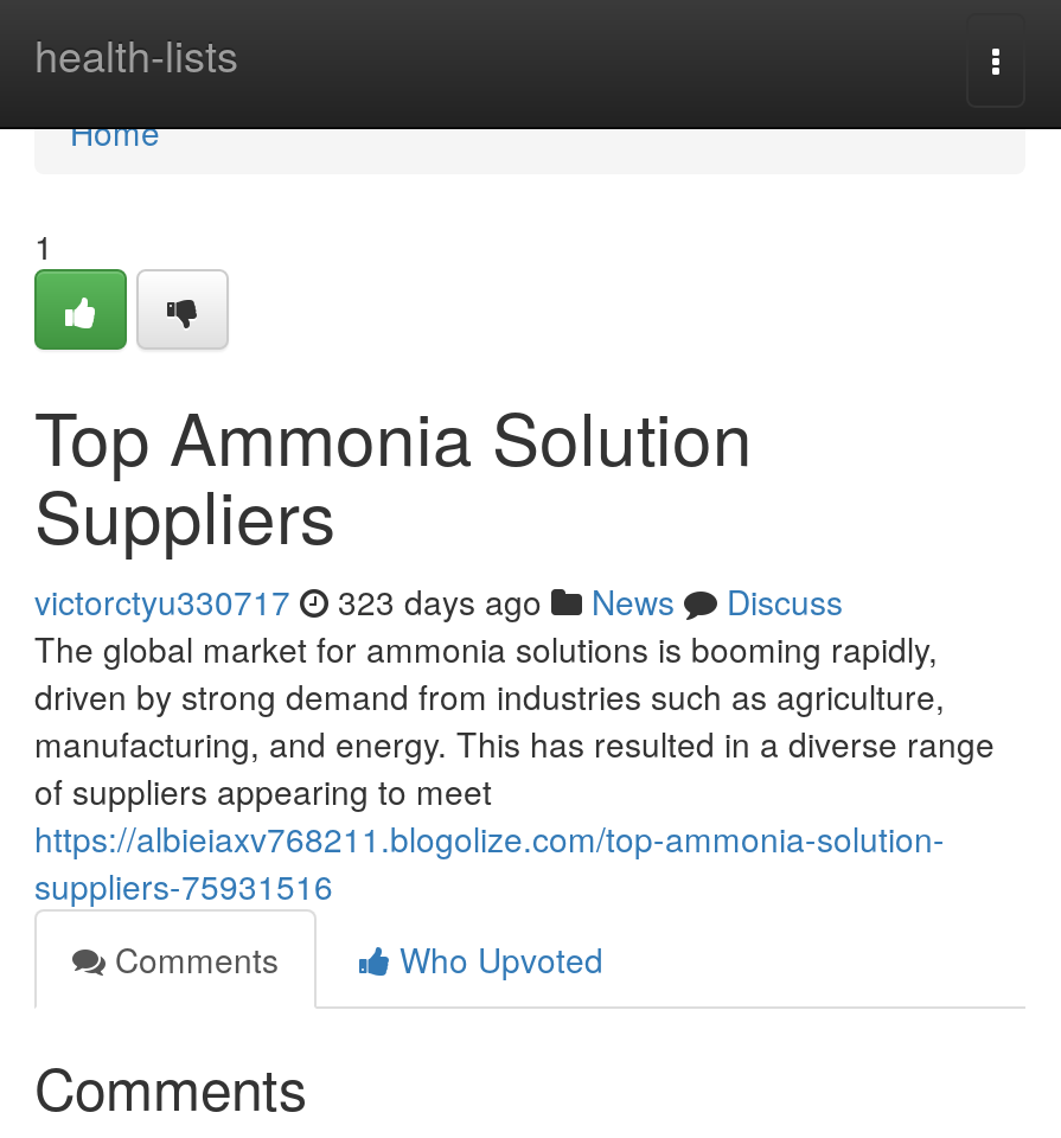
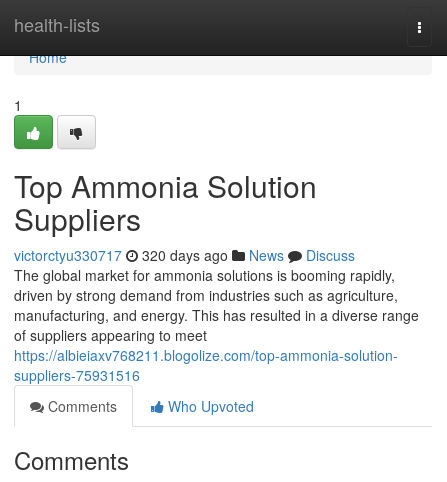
[34,577,843,625] victorctyu330717 323 days ago News Discuss -> [14,245,355,265] victorctyu330717 320 days ago News Discuss

